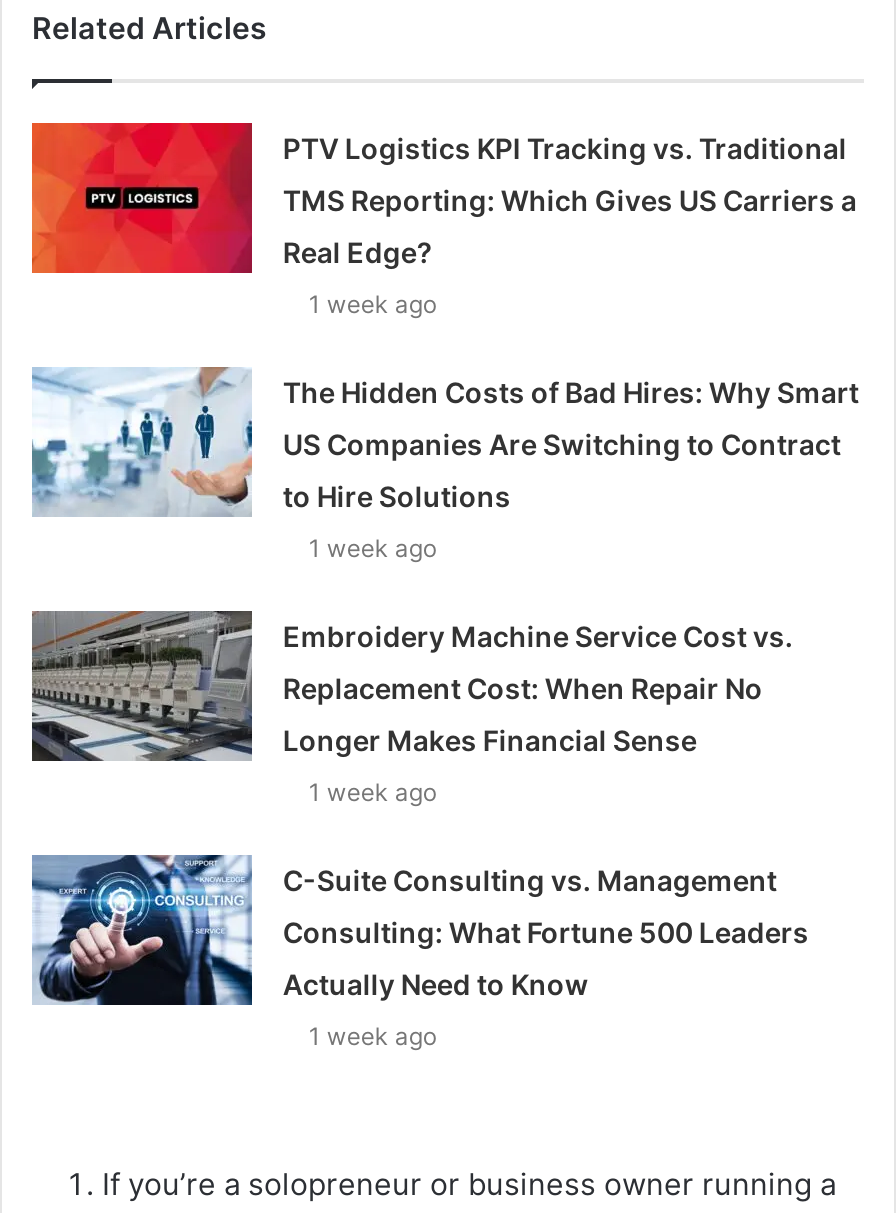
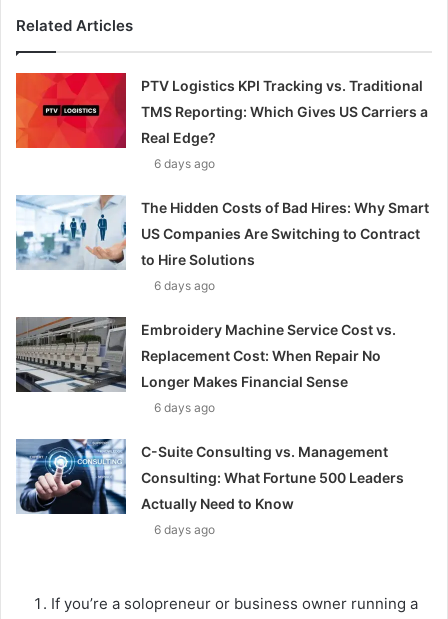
[309,290,437,320] 1 week ago -> [154,156,215,171] 6 days ago
[309,534,437,564] 1 week ago -> [154,278,215,293] 6 days ago
[309,778,437,808] 1 week ago -> [154,400,215,415] 6 days ago
[309,1022,437,1052] 1 week ago -> [154,522,215,537] 6 days ago

